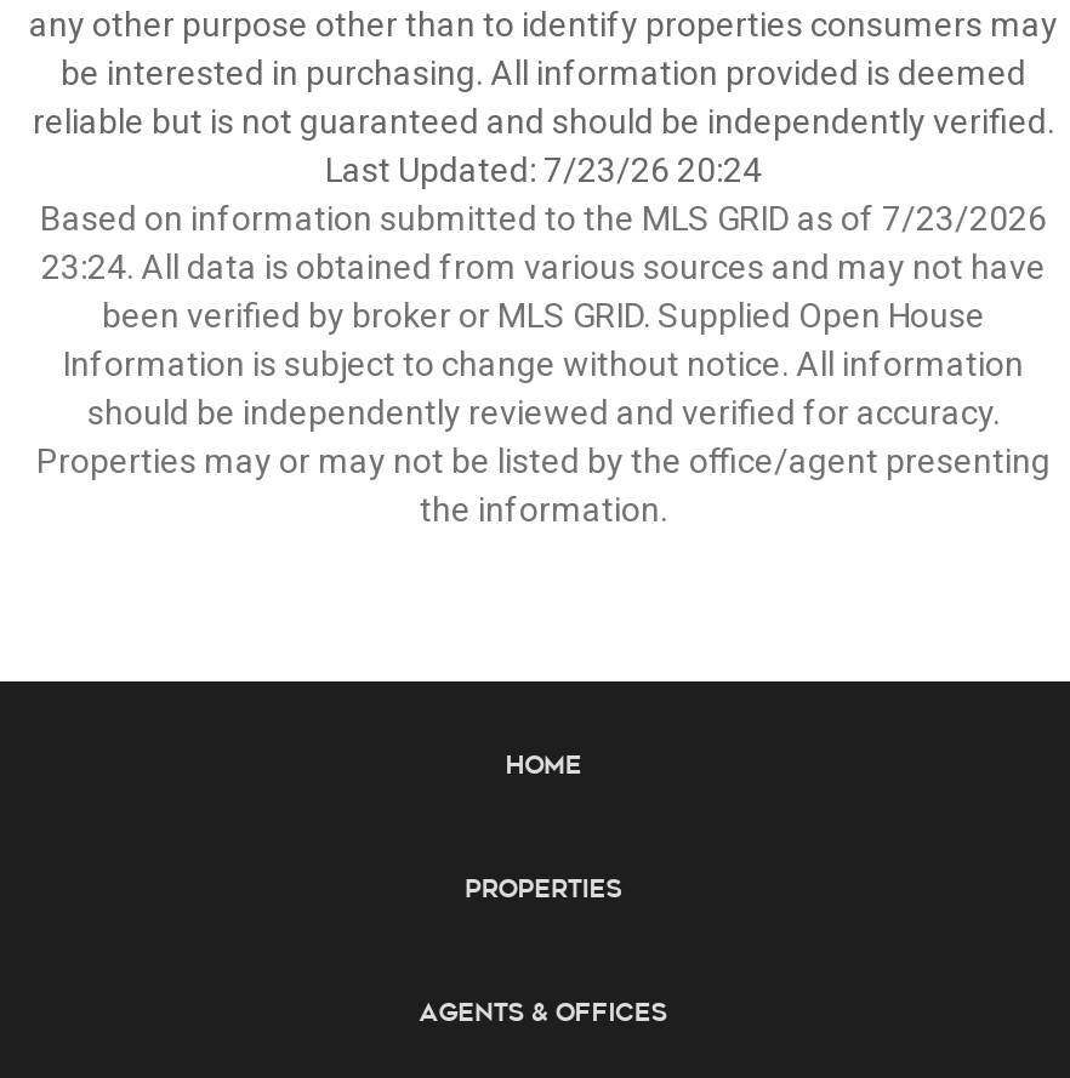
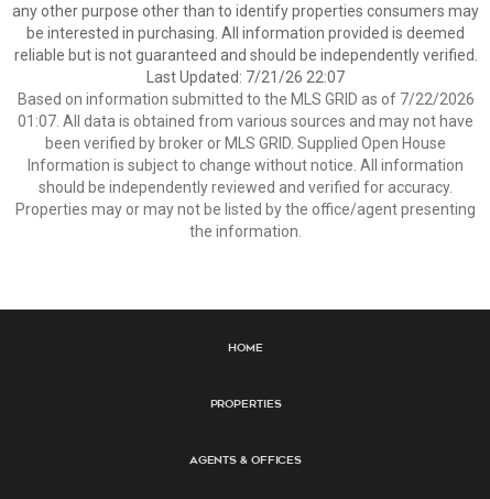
[325,150,762,189] Last Updated: 7/23/26 20:24 -> [146,68,345,86] Last Updated: 7/21/26 22:07
[40,199,1047,238] Based on information submitted to the MLS GRID as of 7/23/2026 -> [17,90,474,108] Based on information submitted to the MLS GRID as of 7/22/2026
[41,247,1046,286] 23:24. All data is obtained from various sources and may not have -> [18,112,473,130] 01:07. All data is obtained from various sources and may not have

